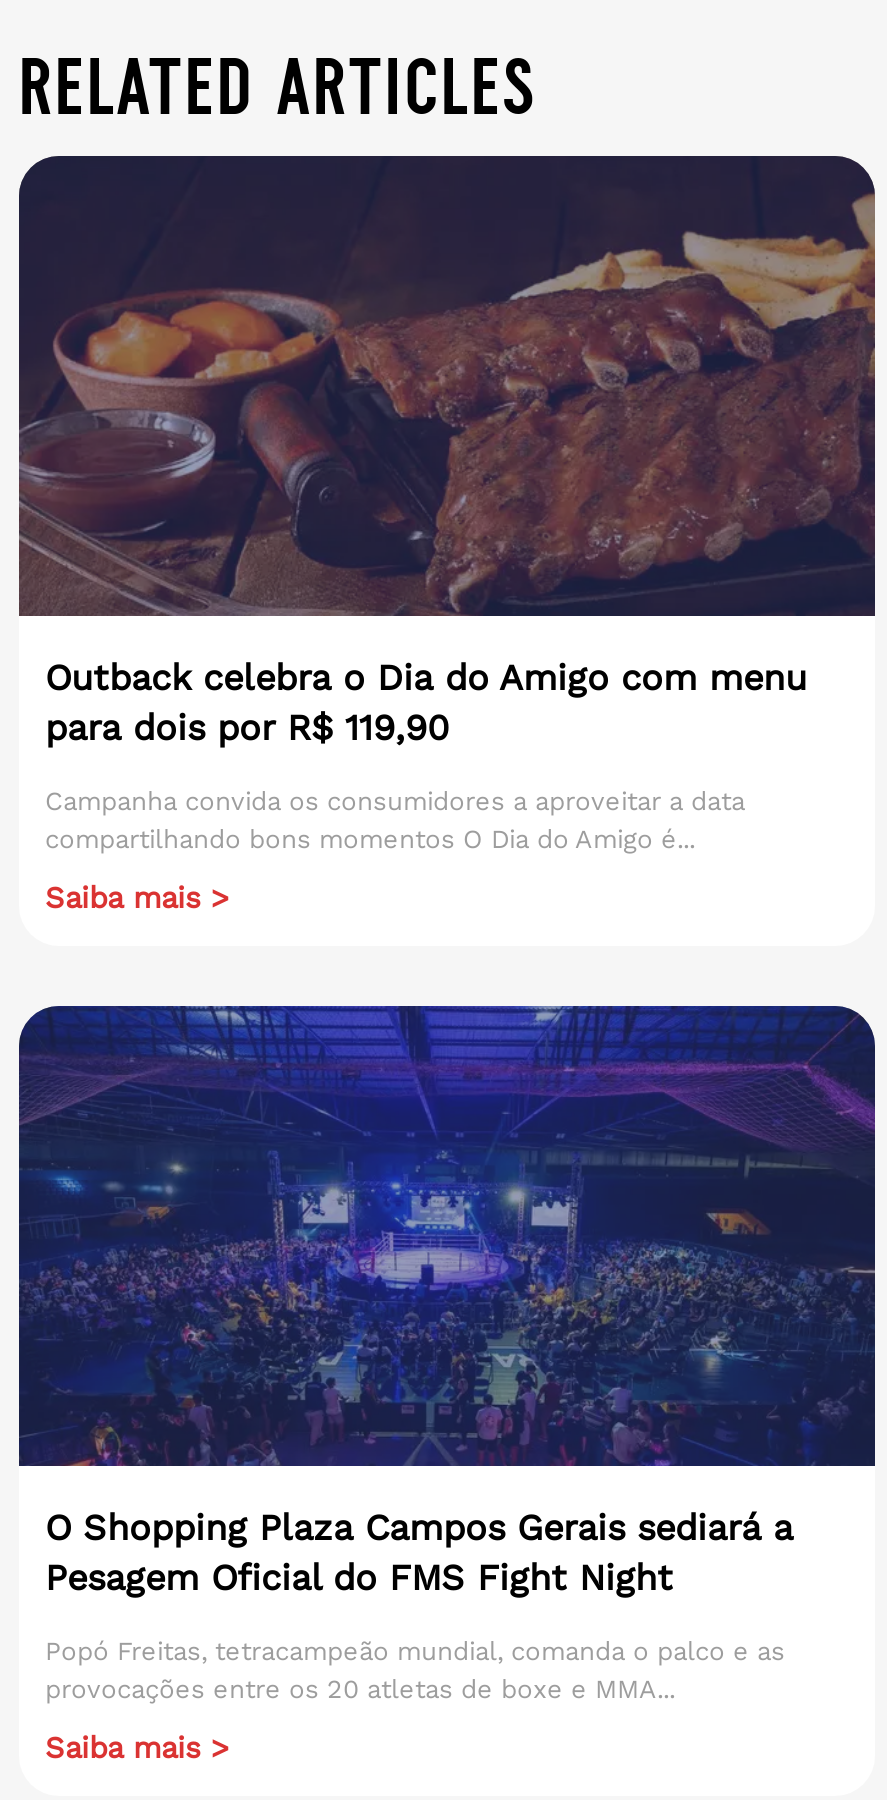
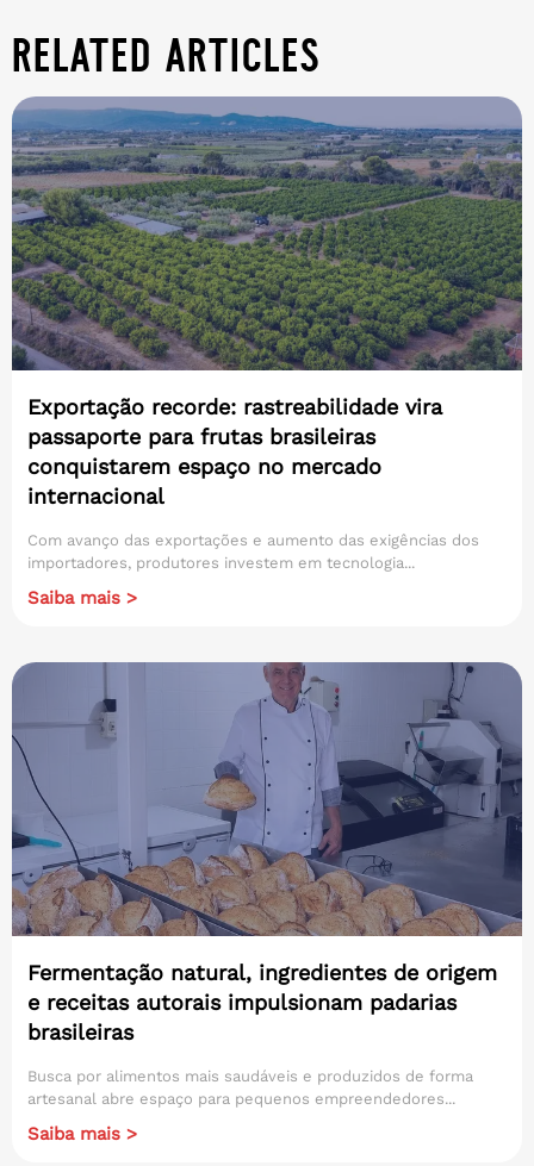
[19,156,877,748] [image] | Outback celebra o Dia do Amigo com menu | para dois por R$ 119,90 -> [11,98,522,508] [image] | Exportação recorde: rastreabilidade vira | passaporte para frutas brasileiras | conquistarem espaço no mercado | internacional
[45,786,745,854] Campanha convida os consumidores a aproveitar a data | compartilhando bons momentos O Dia do Amigo é... -> [27,531,479,572] Com avanço das exportações e aumento das exigências dos | importadores, produtores investem em tecnologia...
[17,1006,877,1598] [image] | O Shopping Plaza Campos Gerais sediará a | Pesagem Oficial do FMS Fight Night -> [11,662,523,1044] [image] | Fermentação natural, ingredientes de origem | e receitas autorais impulsionam padarias | brasileiras
[45,1636,785,1704] Popó Freitas, tetracampeão mundial, comanda o palco e as | provocações entre os 20 atletas de boxe e MMA... -> [27,1067,473,1108] Busca por alimentos mais saudáveis e produzidos de forma | artesanal abre espaço para pequenos empreendedores...

